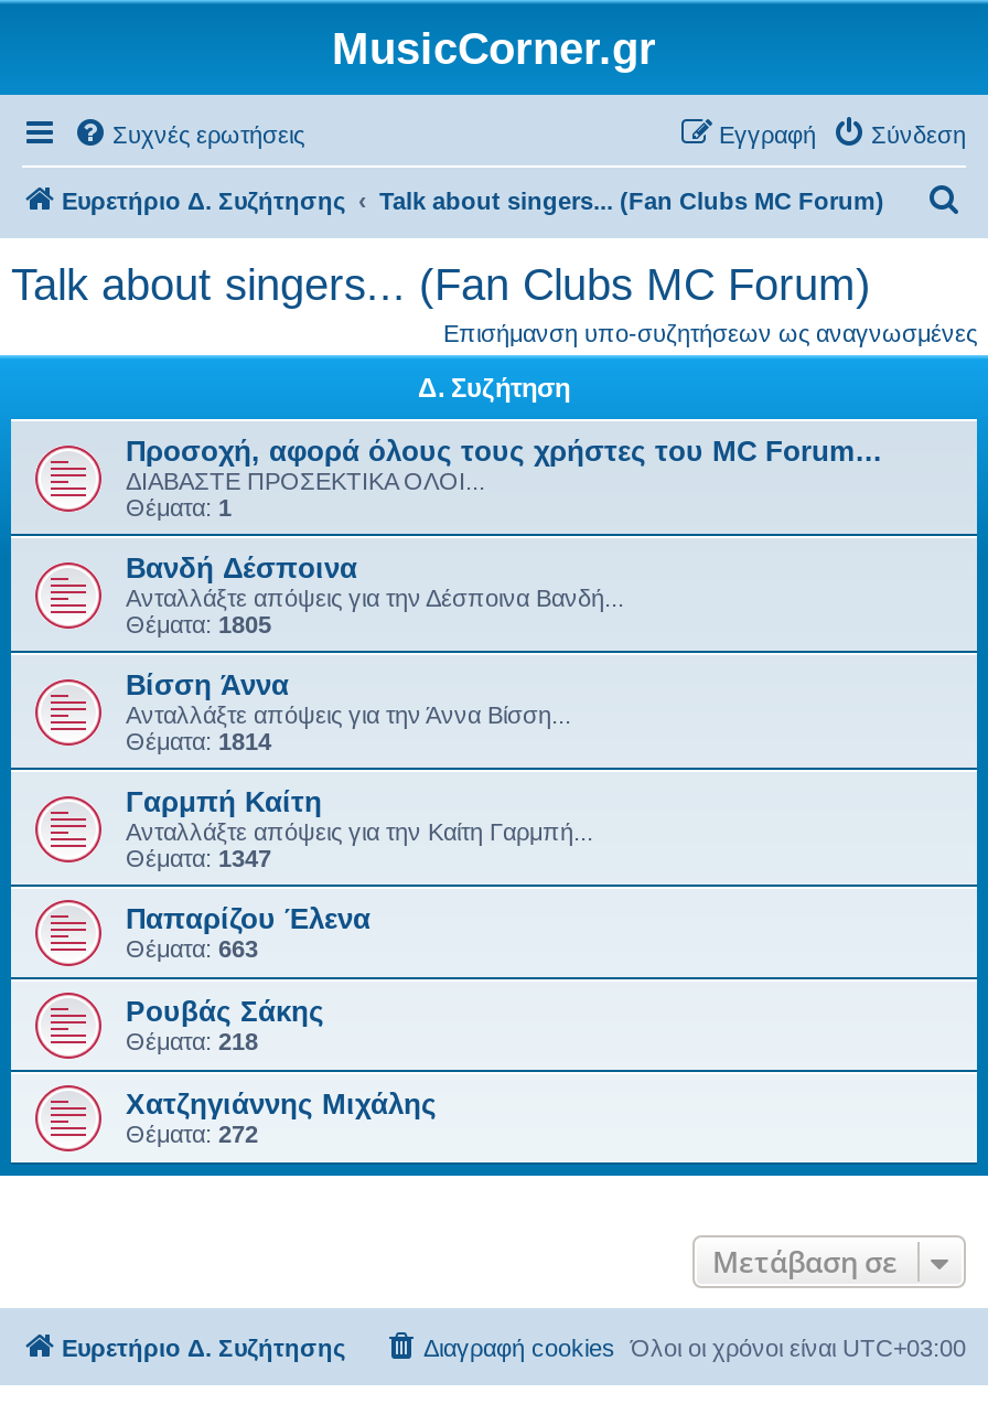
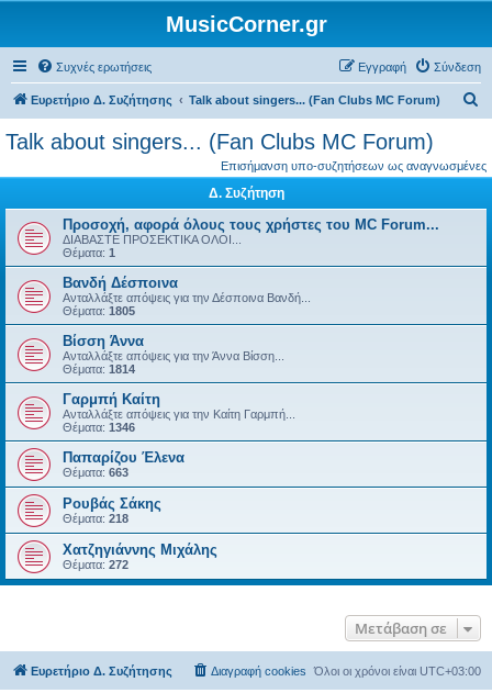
[126,845,271,871] Θέματα: 1347 -> [63,421,135,434] Θέματα: 1346

